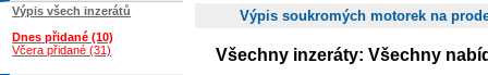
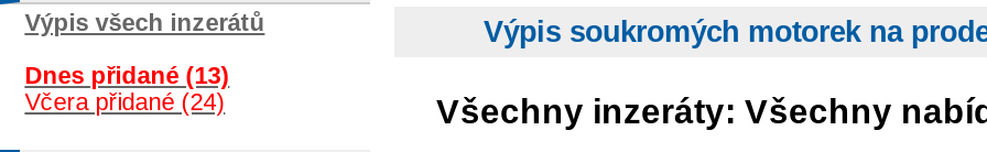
[12,30,114,43] Dnes přidané (10) -> [25,62,230,88] Dnes přidané (13)
[12,43,111,57] Včera přidané (31) -> [25,88,225,115] Včera přidané (24)

